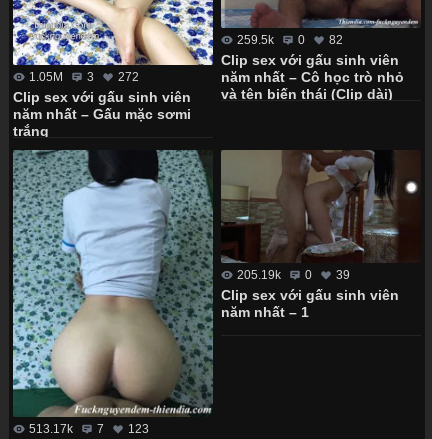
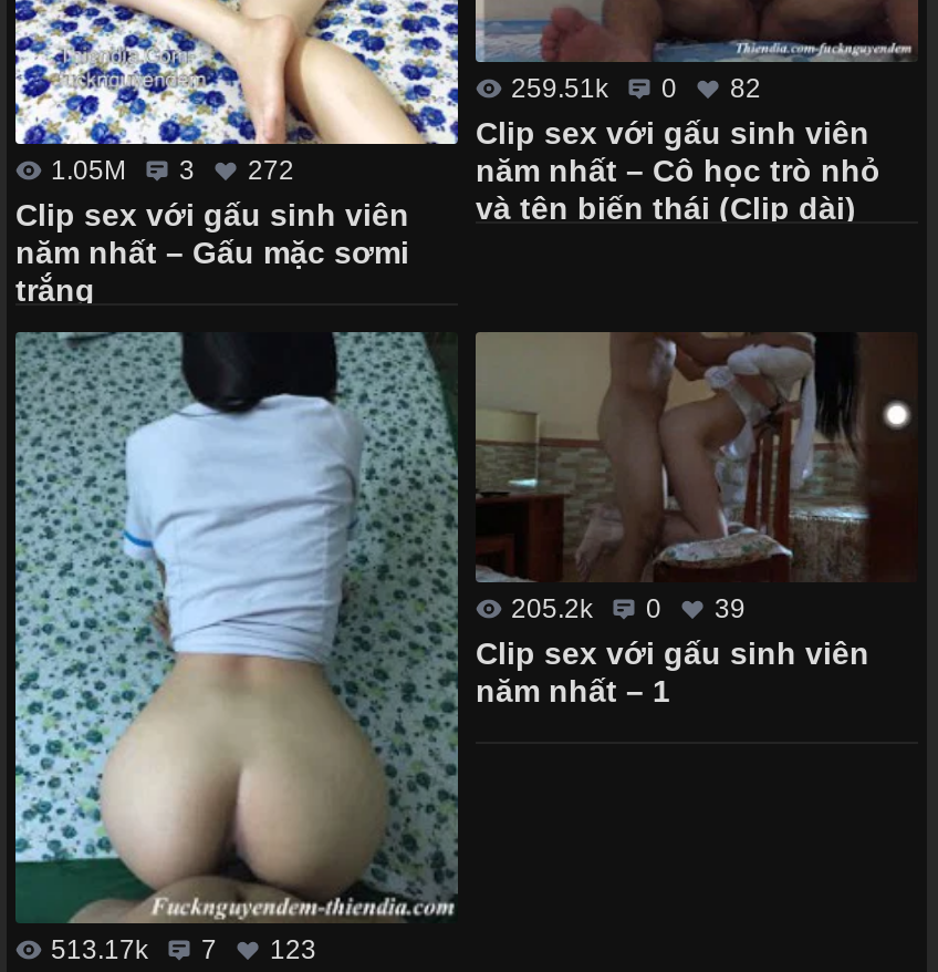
[237,33,343,47] 259.5k 0 82 -> [511,74,761,105] 259.51k 0 82
[237,267,350,281] 205.19k 0 39 -> [511,592,746,623] 205.2k 0 39

